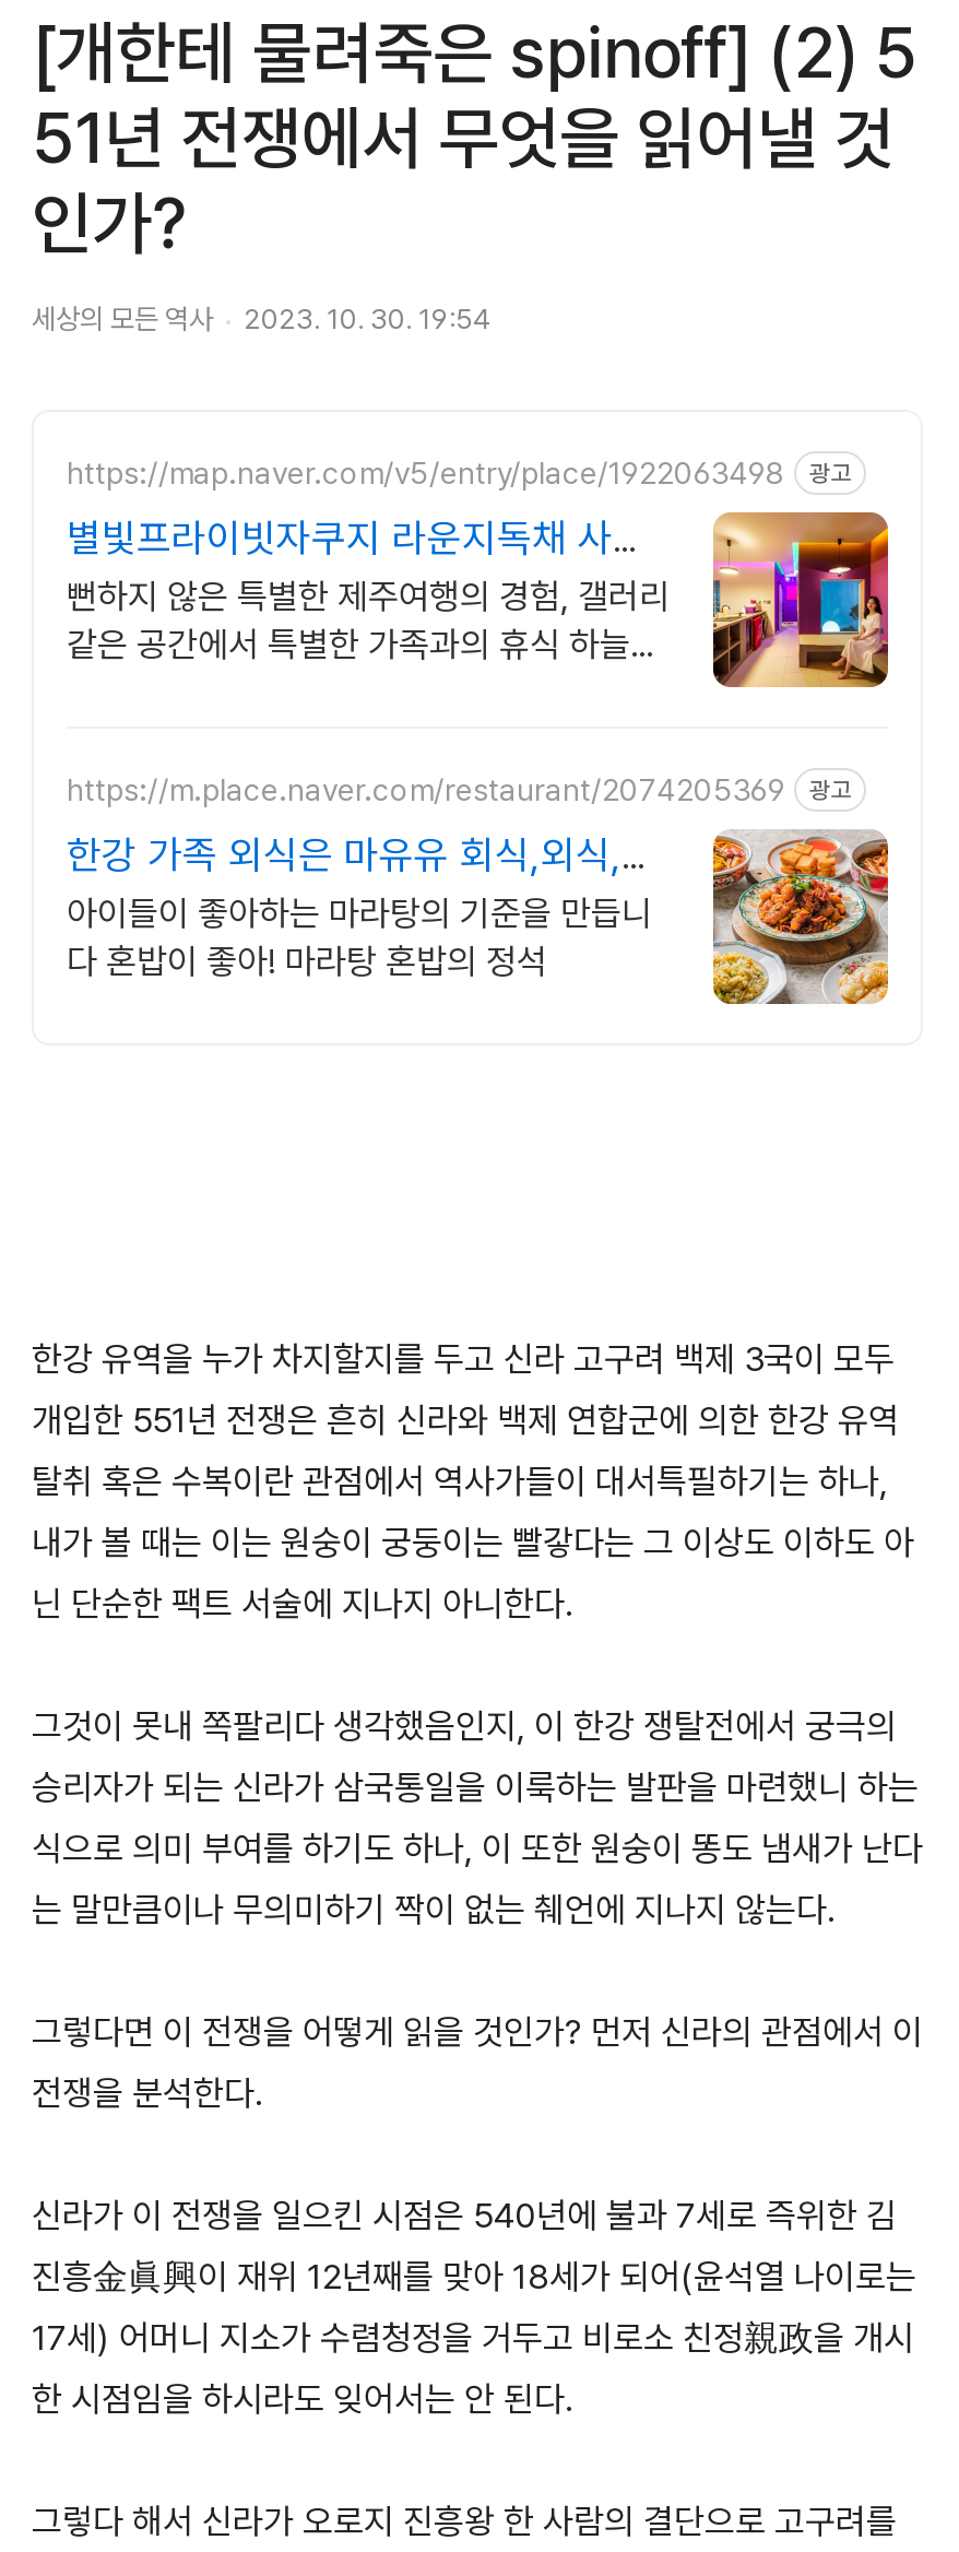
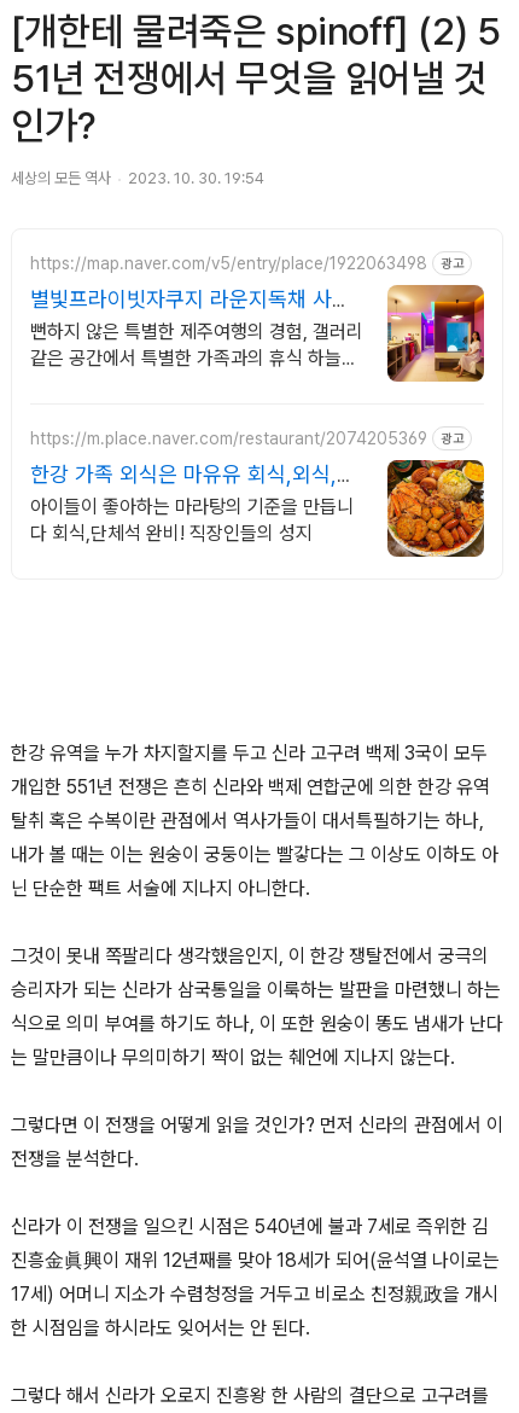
[711,829,890,1006] [image] -> [386,459,485,558] [image]
[67,941,547,982] 다 혼밥이 좋아! 마라탕 혼밥의 정석 -> [30,522,313,545] 다 회식,단체석 완비! 직장인들의 성지

